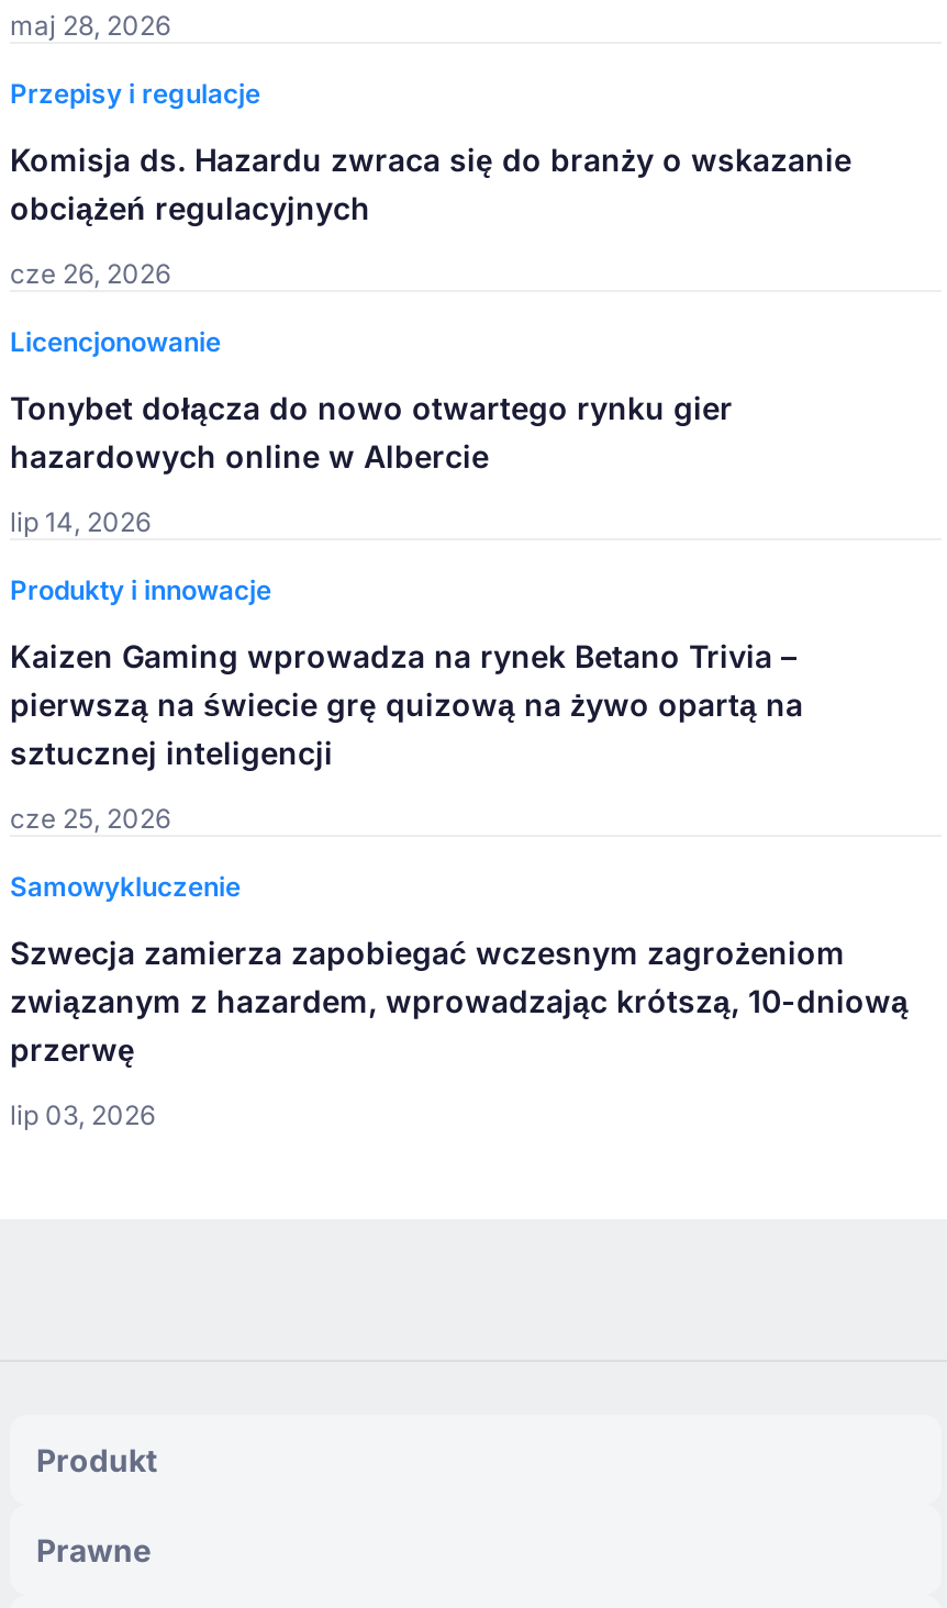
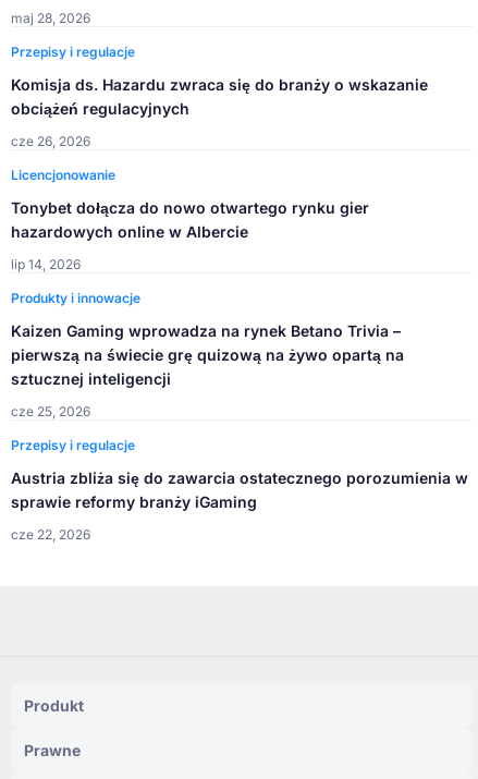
[10,870,241,903] Samowykluczenie -> [11,437,135,453] Przepisy i regulacje
[10,934,909,1068] Szwecja zamierza zapobiegać wczesnym zagrożeniom | związanym z hazardem, wprowadzając krótszą, 10-dniową | przerwę -> [11,469,468,511] Austria zbliża się do zawarcia ostatecznego porozumienia w | sprawie reformy branży iGaming
[10,1099,155,1132] lip 03, 2026 -> [11,526,90,543] cze 22, 2026

